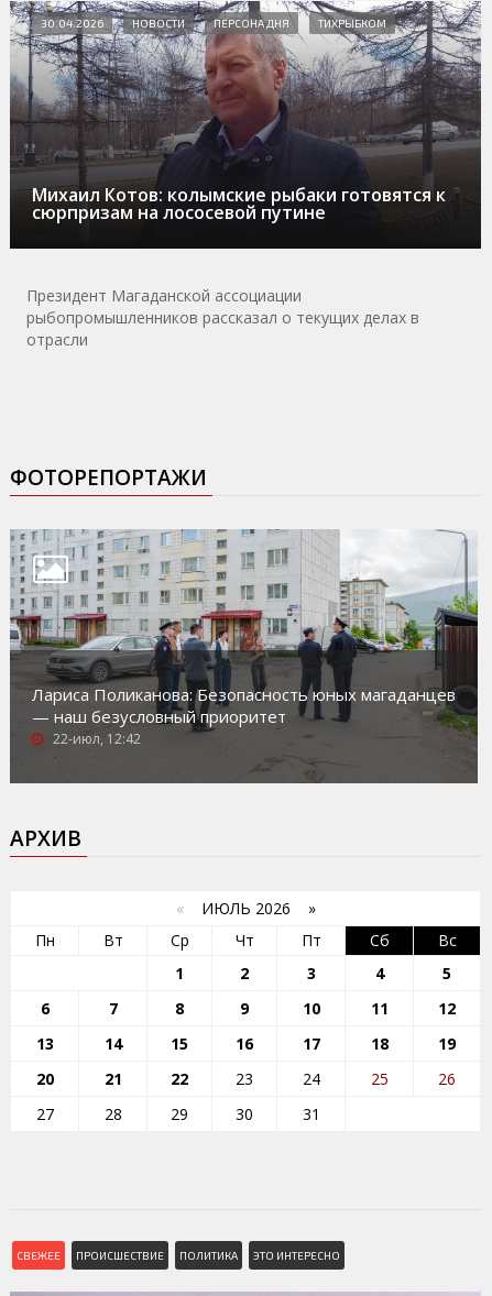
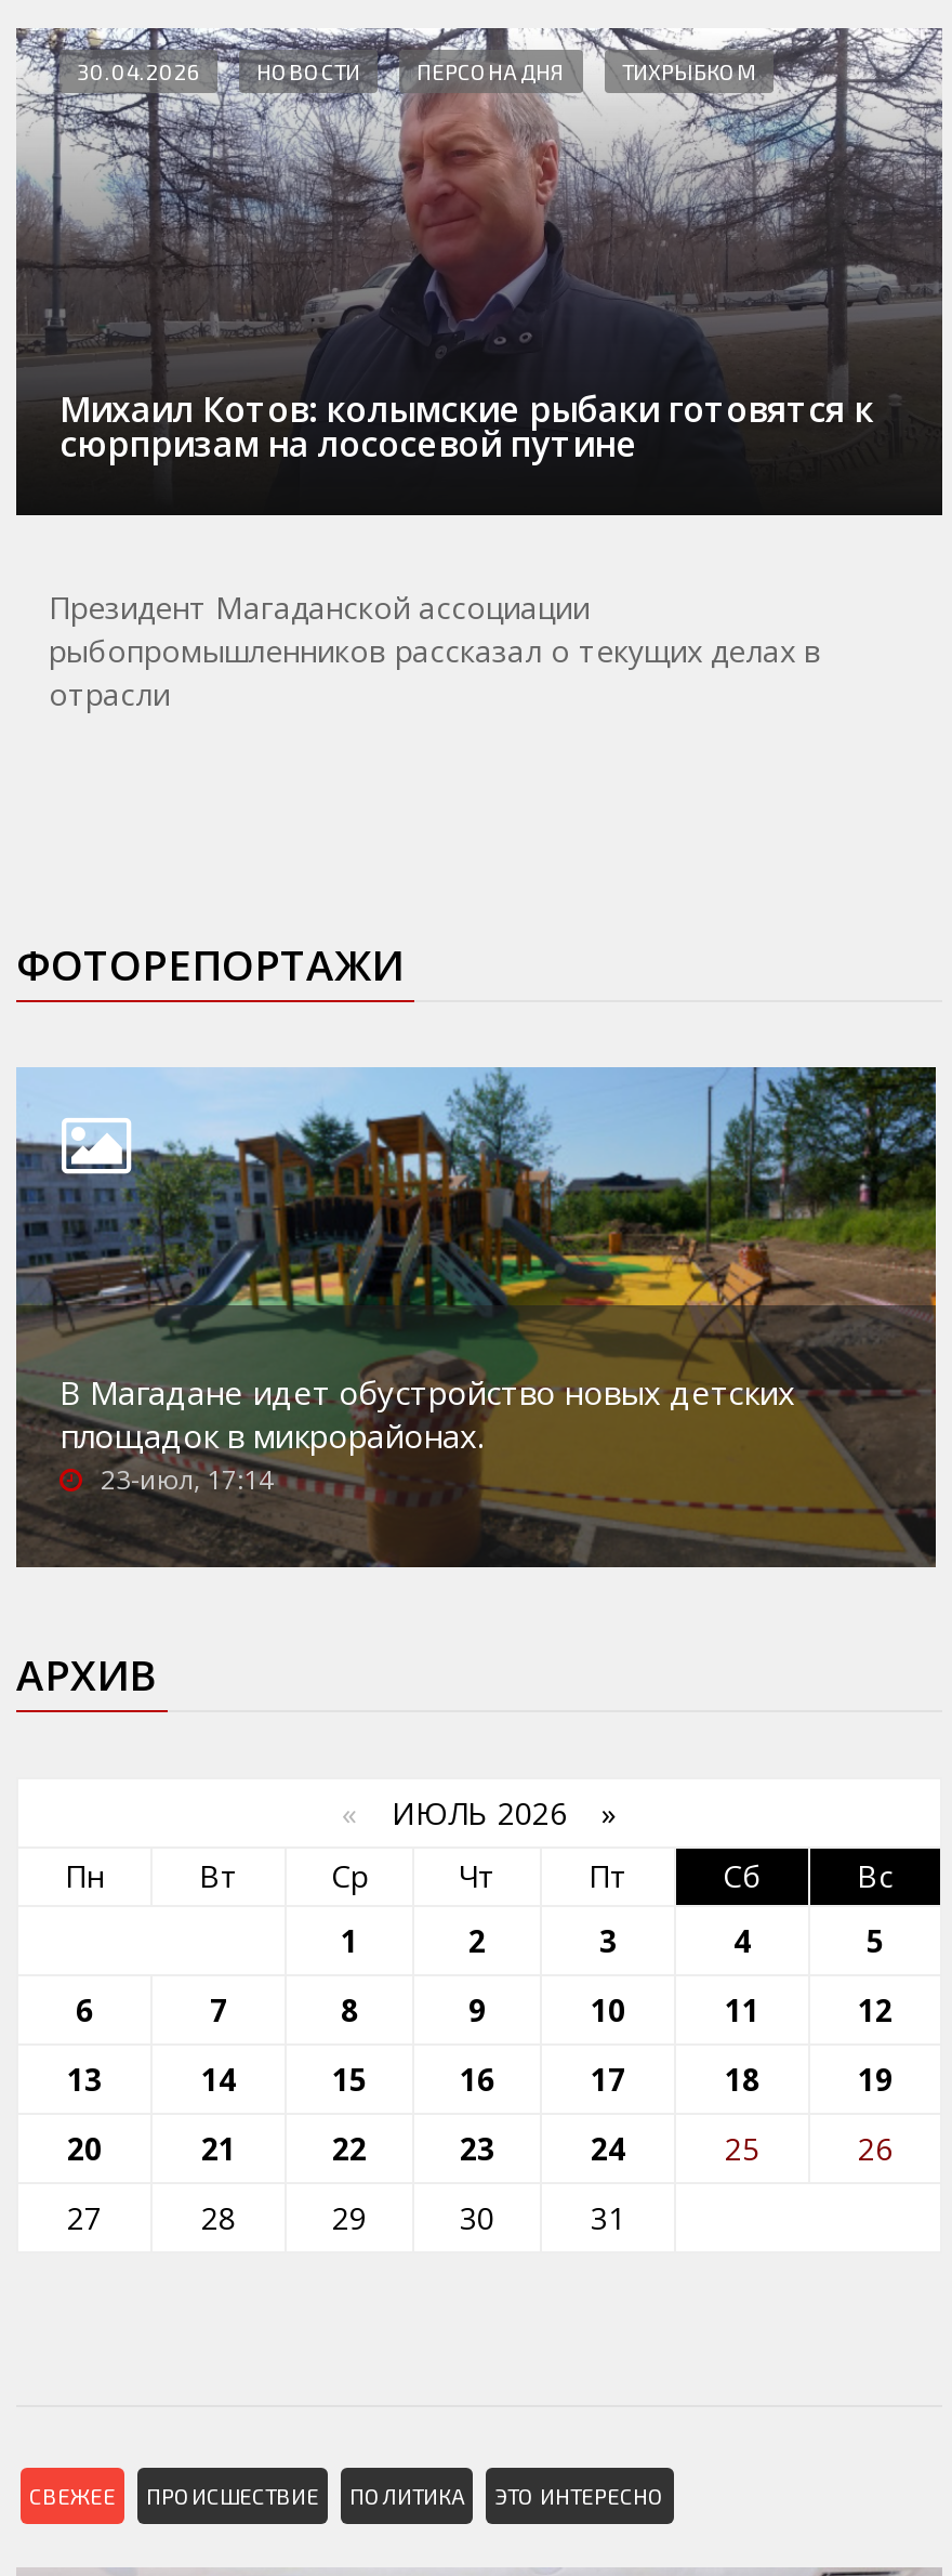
[10,528,479,783] [image] | Лариса Поликанова: Безопасность юных магаданцев | — наш безусловный приоритет | 22-июл, 12:42 -> [16,1065,938,1565] [image] | В Магадане идет обустройство новых детских | площадок в микрорайонах. | 23-июл, 17:14

